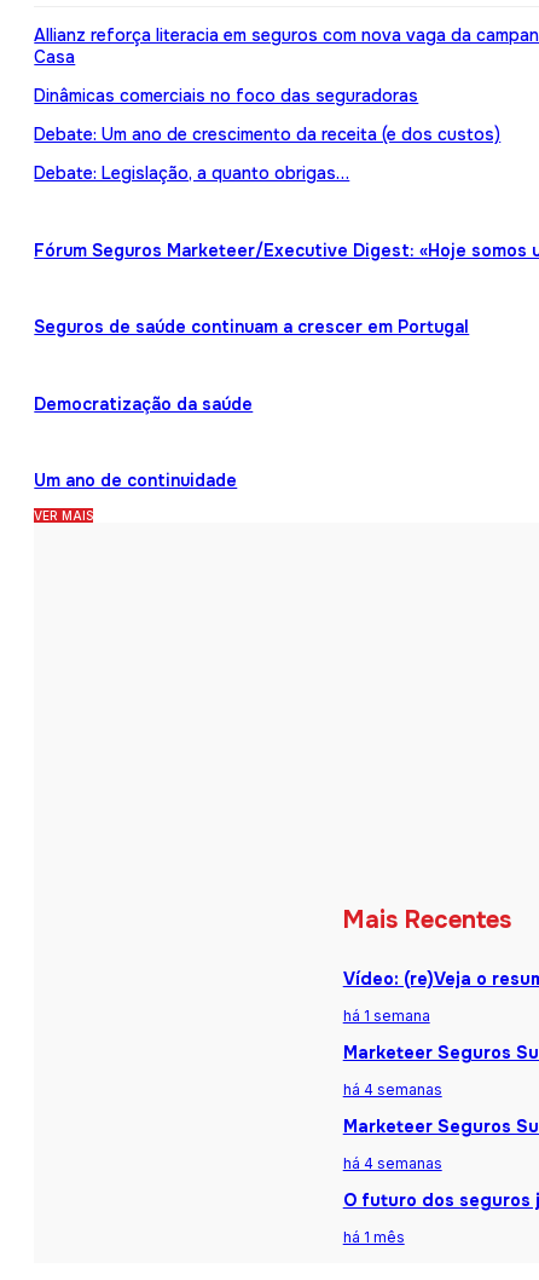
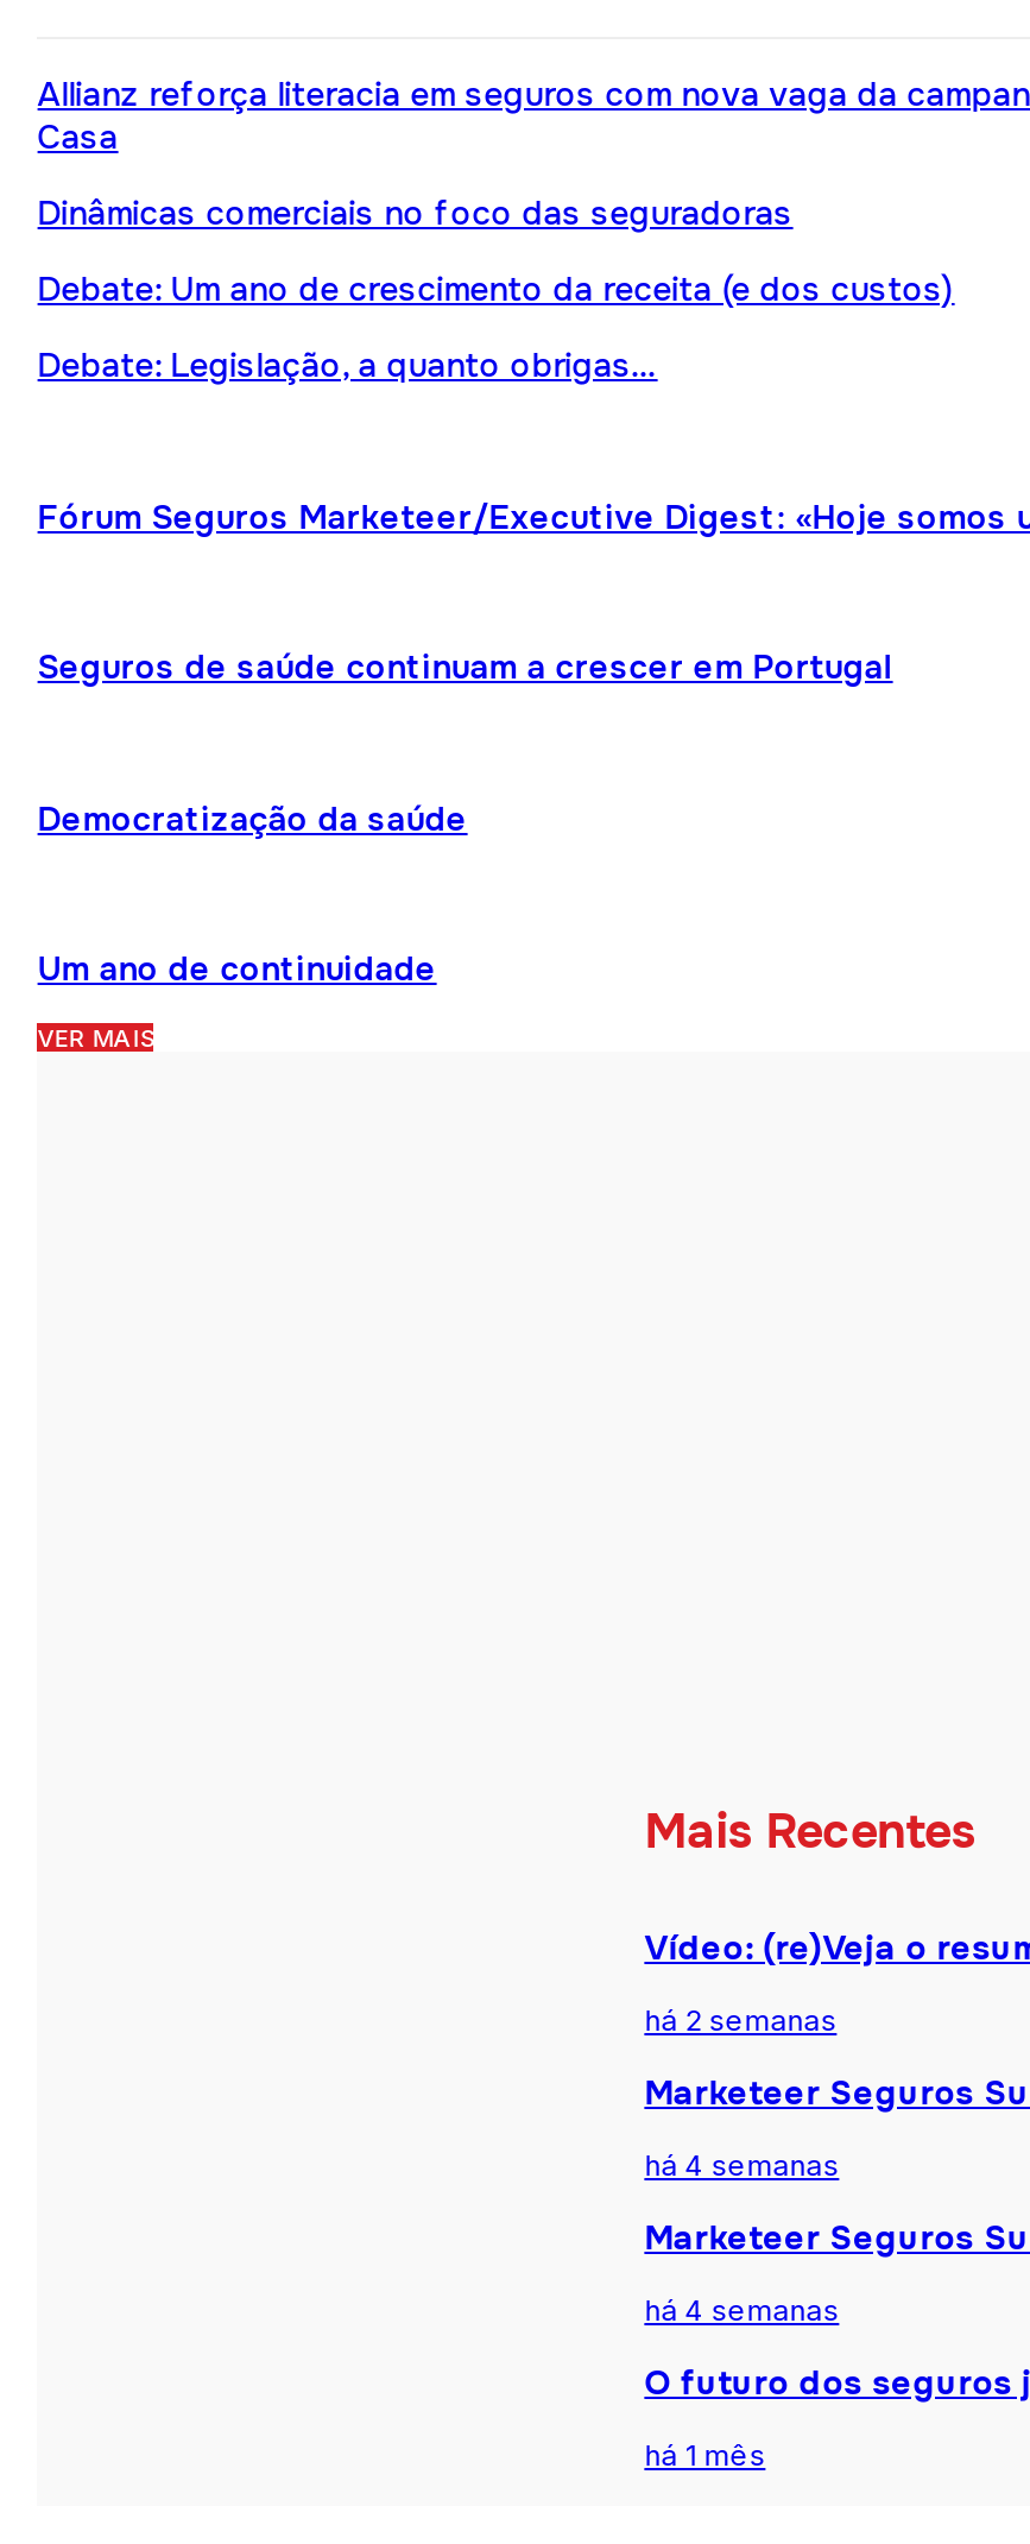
[343,1007,430,1025] há 1 semana -> [644,2002,837,2038] há 2 semanas

